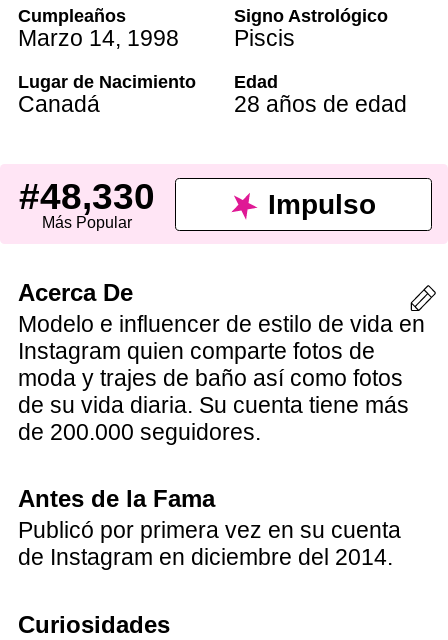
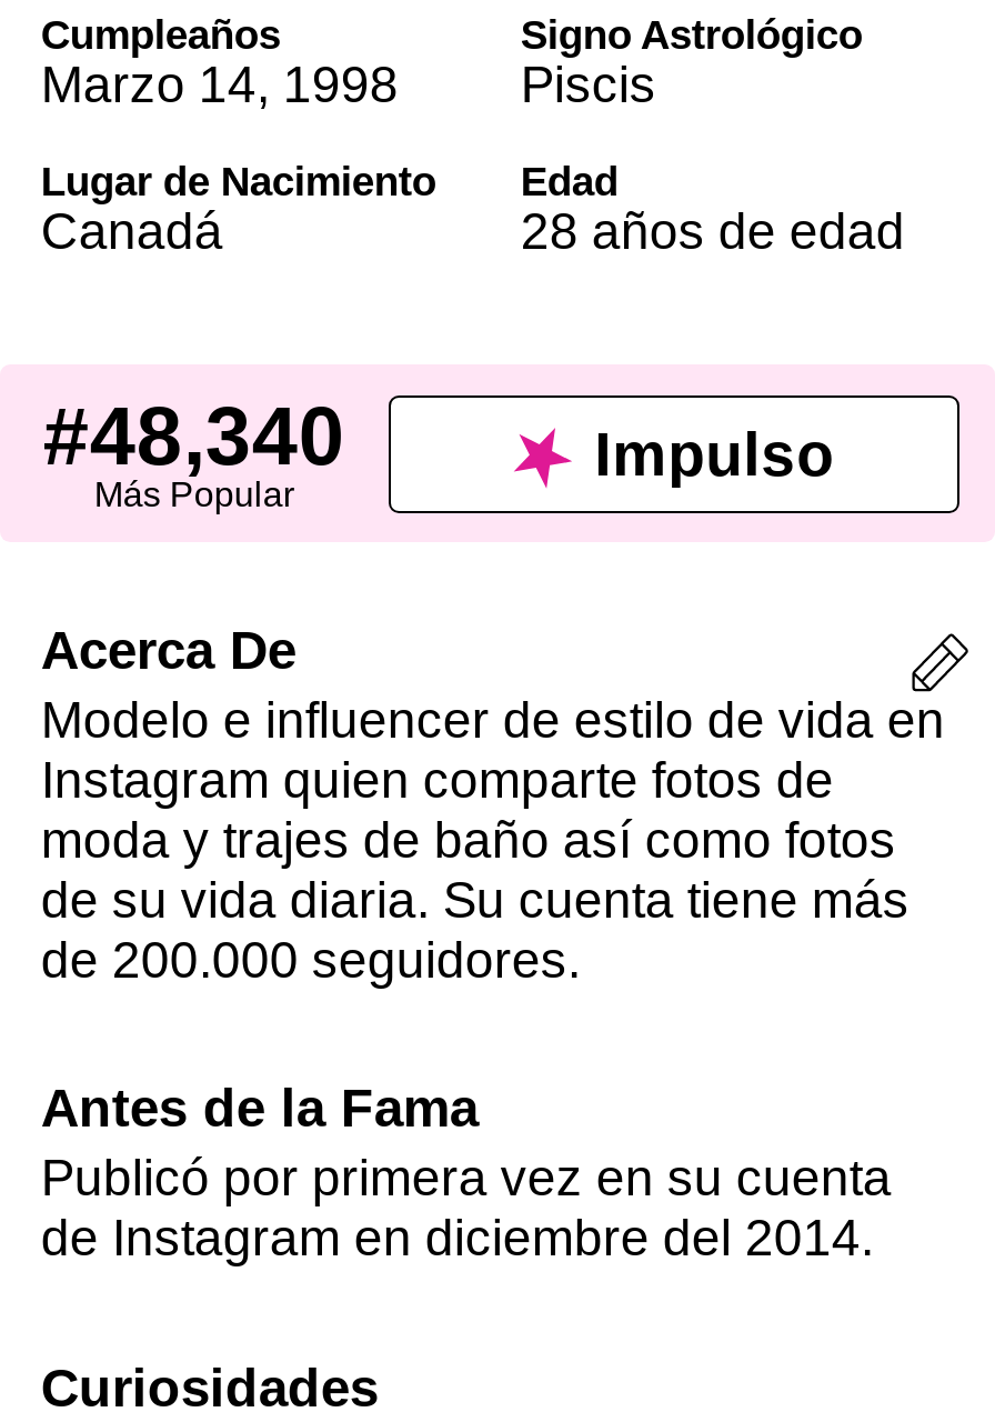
[19,175,155,216] #48,330 -> [43,390,345,481] #48,340

